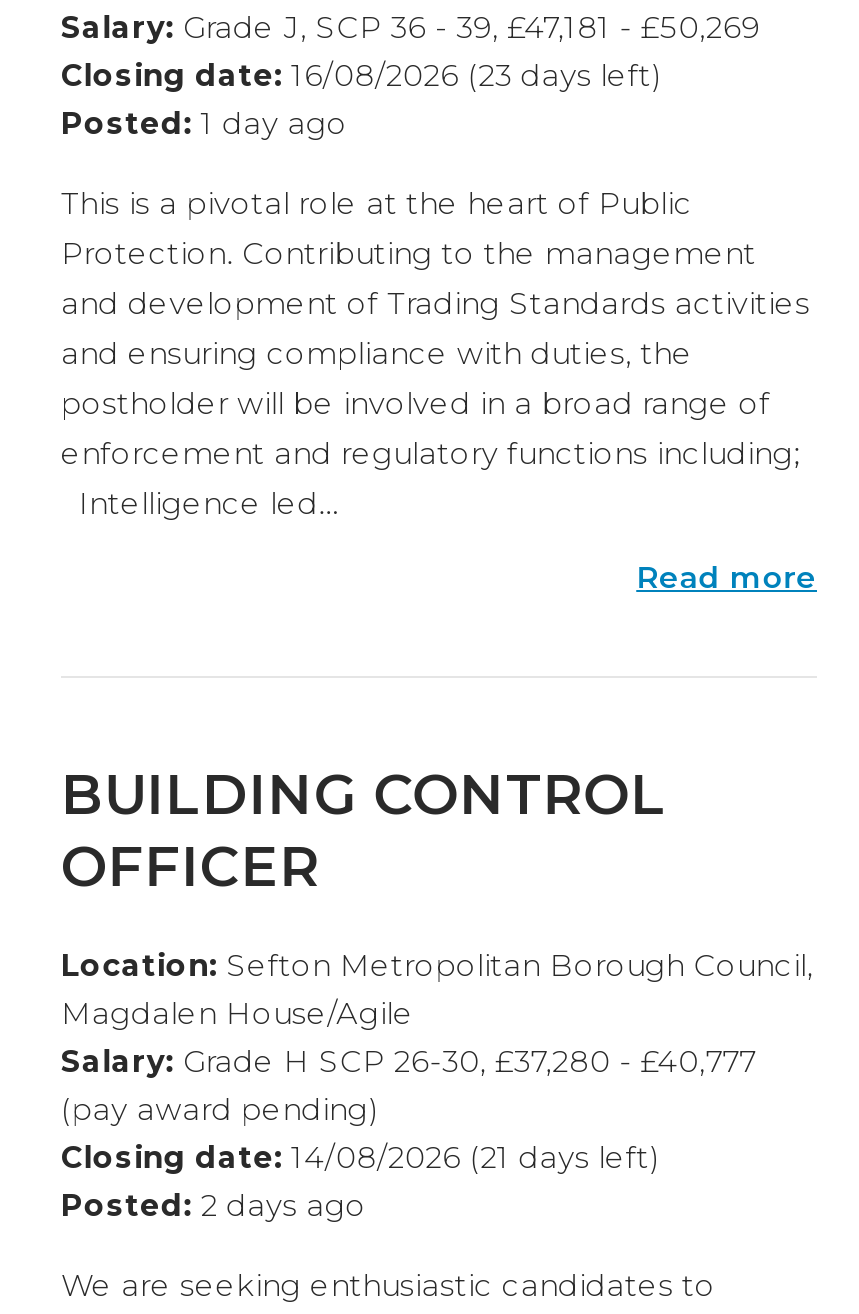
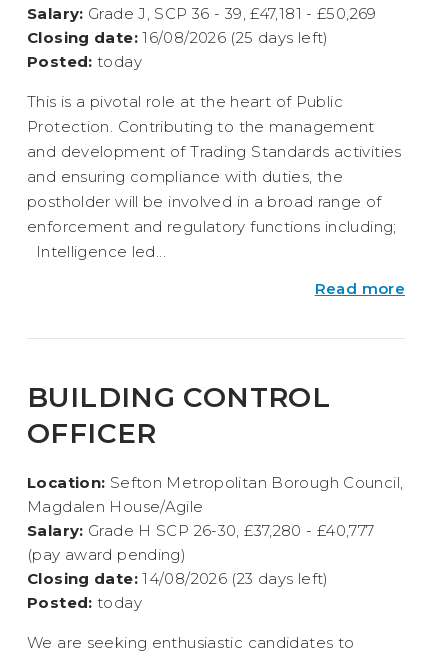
[61,56,662,142] Closing date: 16/08/2026 (23 days left) | Posted: 1 day ago -> [27,28,329,71] Closing date: 16/08/2026 (25 days left) | Posted: today
[61,1138,660,1224] Closing date: 14/08/2026 (21 days left) | Posted: 2 days ago -> [27,569,329,612] Closing date: 14/08/2026 (23 days left) | Posted: today

